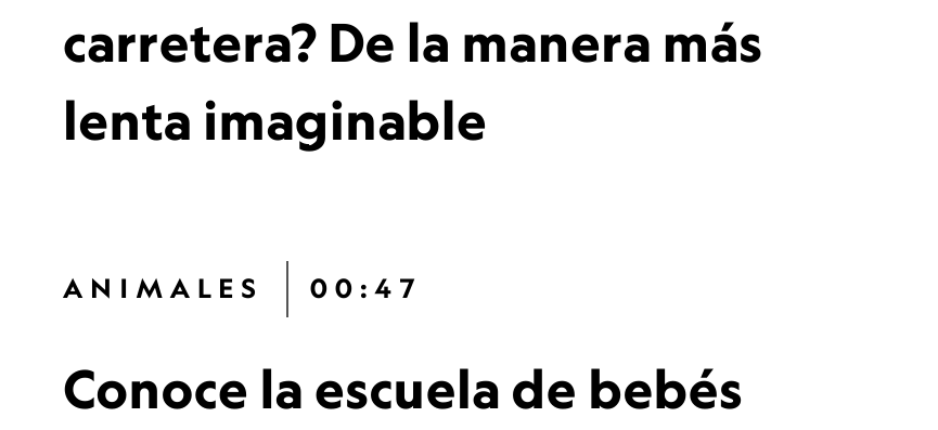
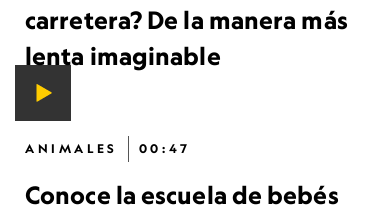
none -> [14,64,72,122] [image]

